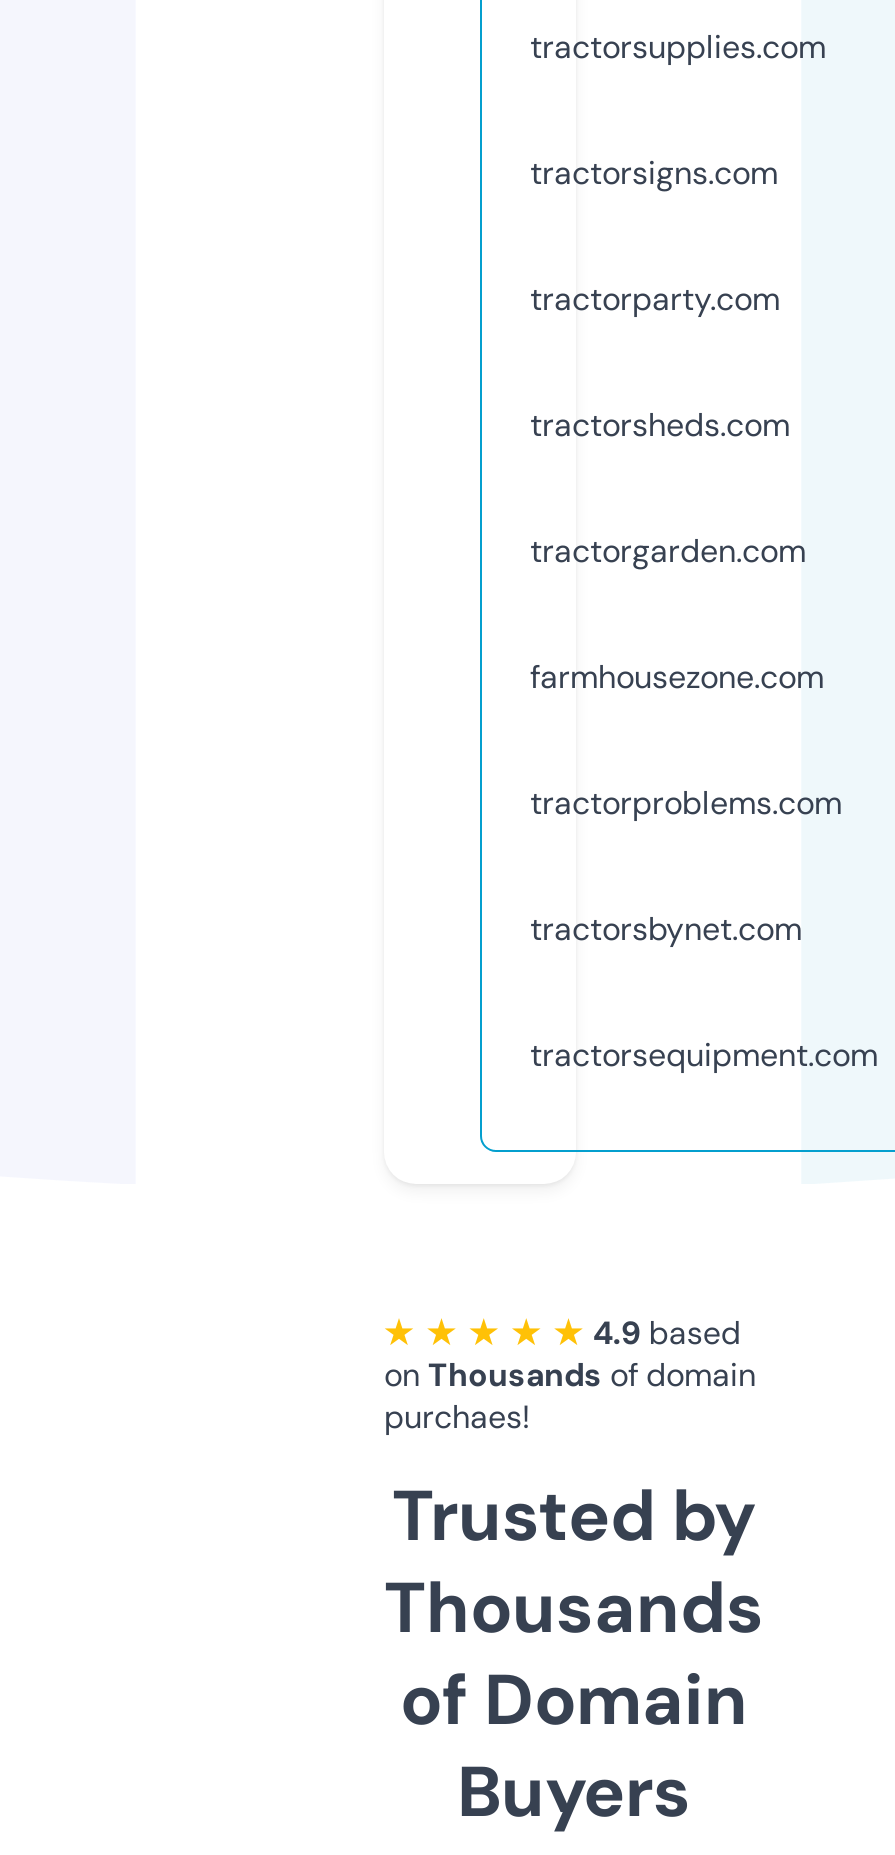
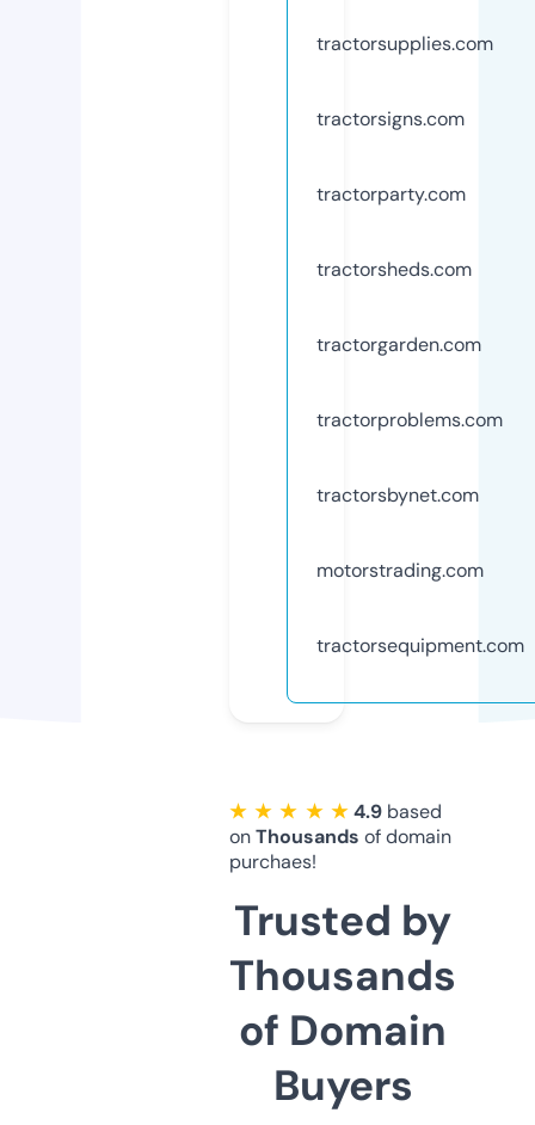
[530,656,824,698] farmhousezone.com -> none
moved [530,782,842,950] -> [316,407,503,507]: tractorproblems.com | tractorsbynet.com
none -> [316,557,484,583] motorstrading.com

